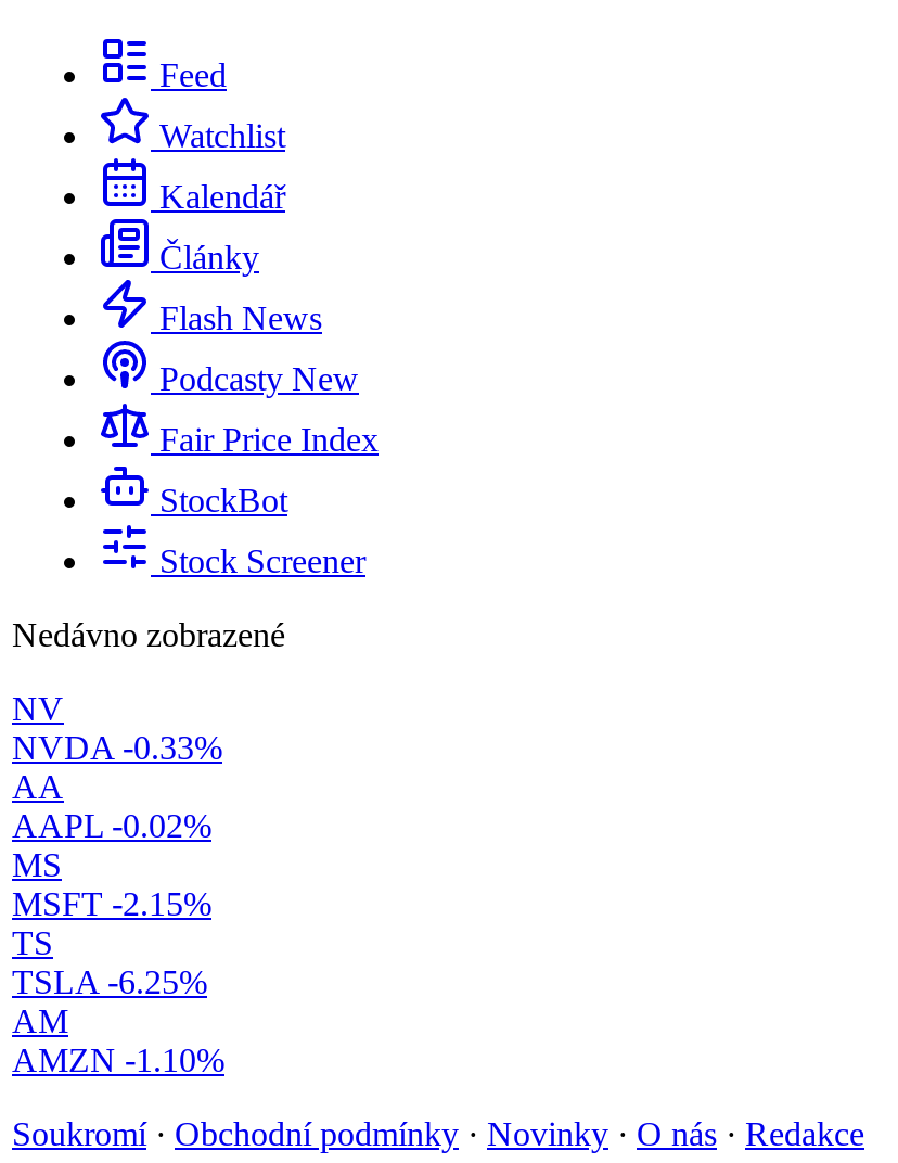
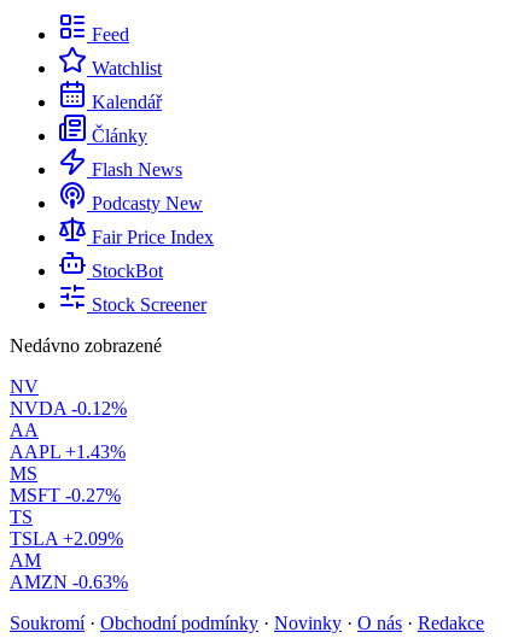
[12,729,222,766] NVDA -0.33% -> [10,398,127,419] NVDA -0.12%
[12,807,211,844] AAPL -0.02% -> [10,442,126,462] AAPL +1.43%
[12,885,211,922] MSFT -2.15% -> [10,485,121,505] MSFT -0.27%
[12,964,207,1000] TSLA -6.25% -> [10,528,123,549] TSLA +2.09%
[12,1042,224,1079] AMZN -1.10% -> [10,572,128,592] AMZN -0.63%

